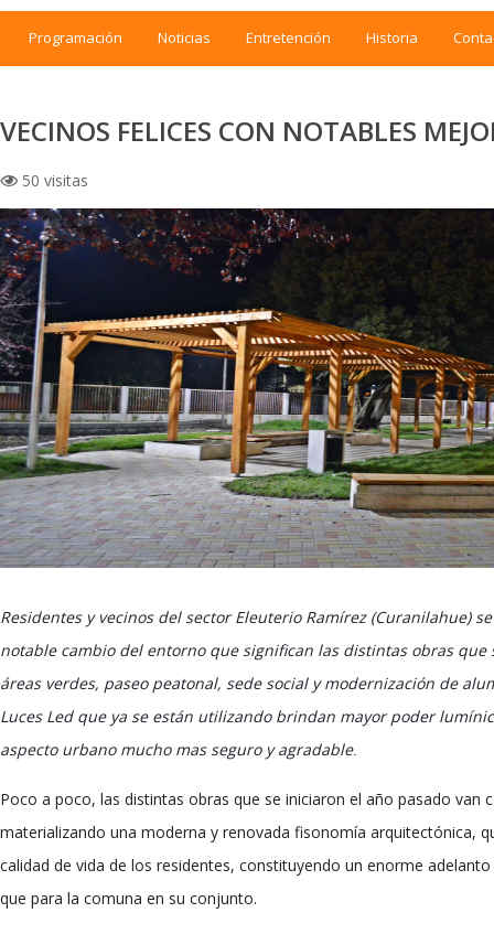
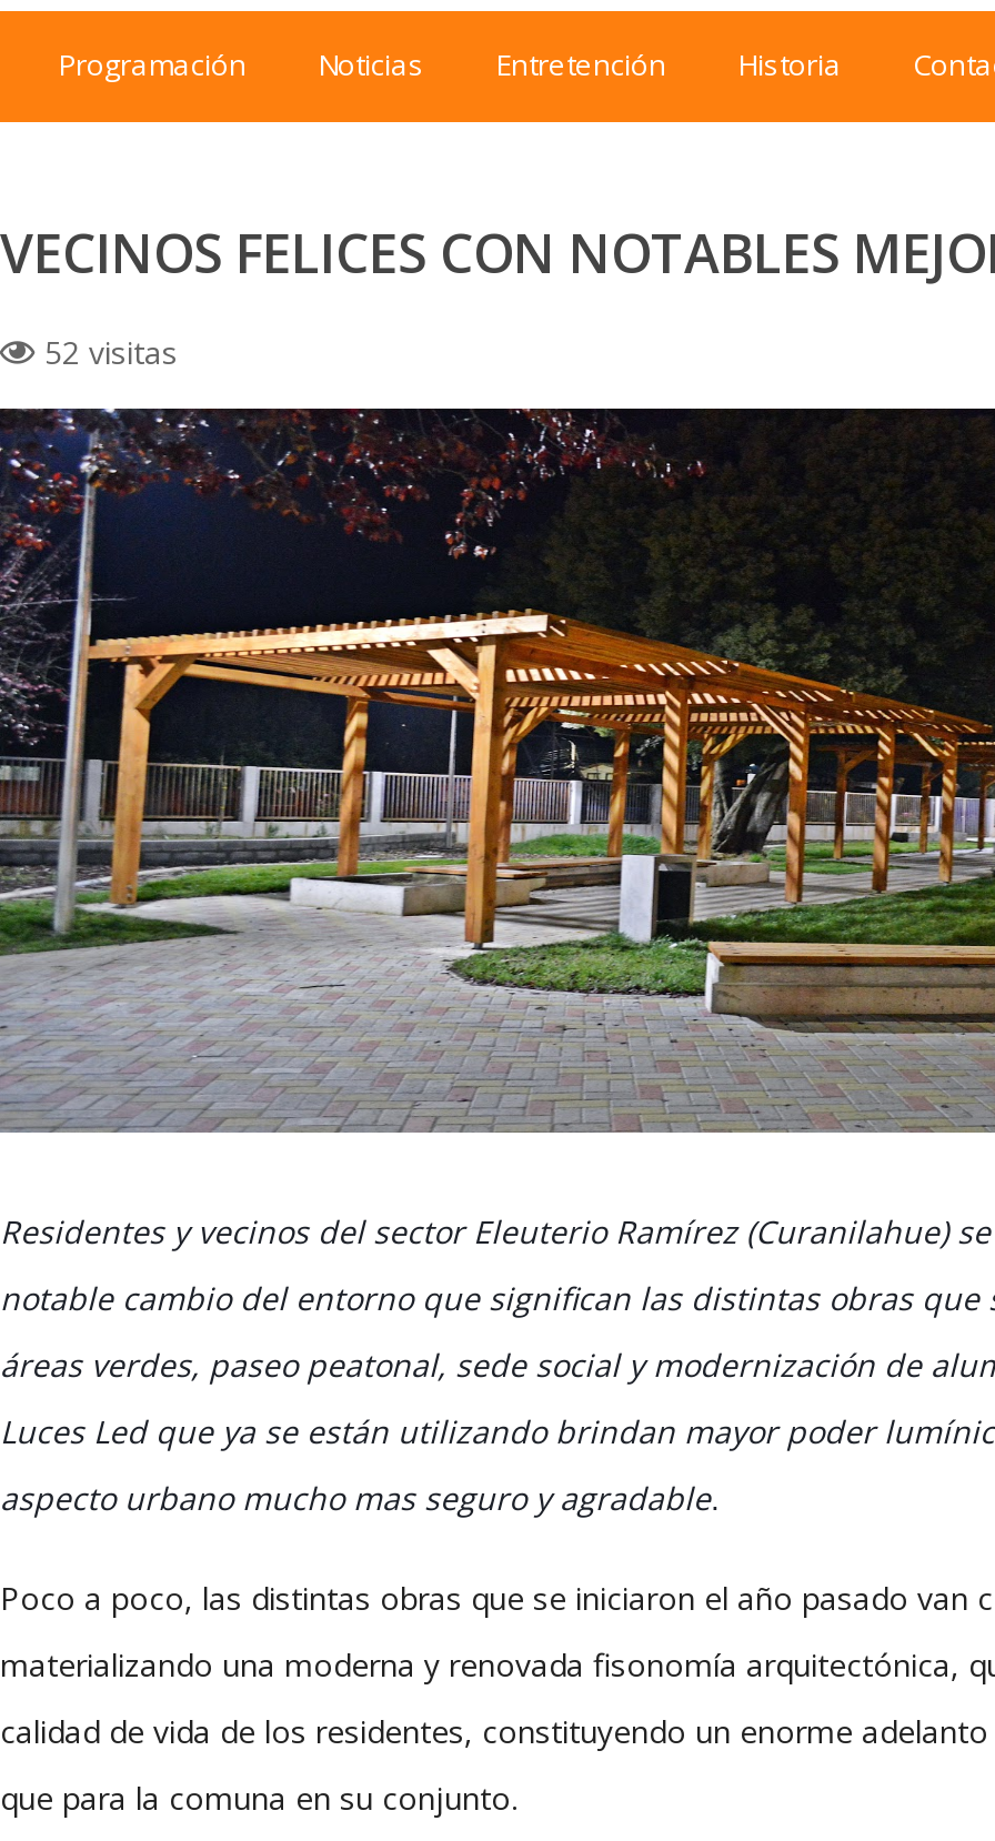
[18,170,88,191] 50 visitas -> [36,331,178,373] 52 visitas

